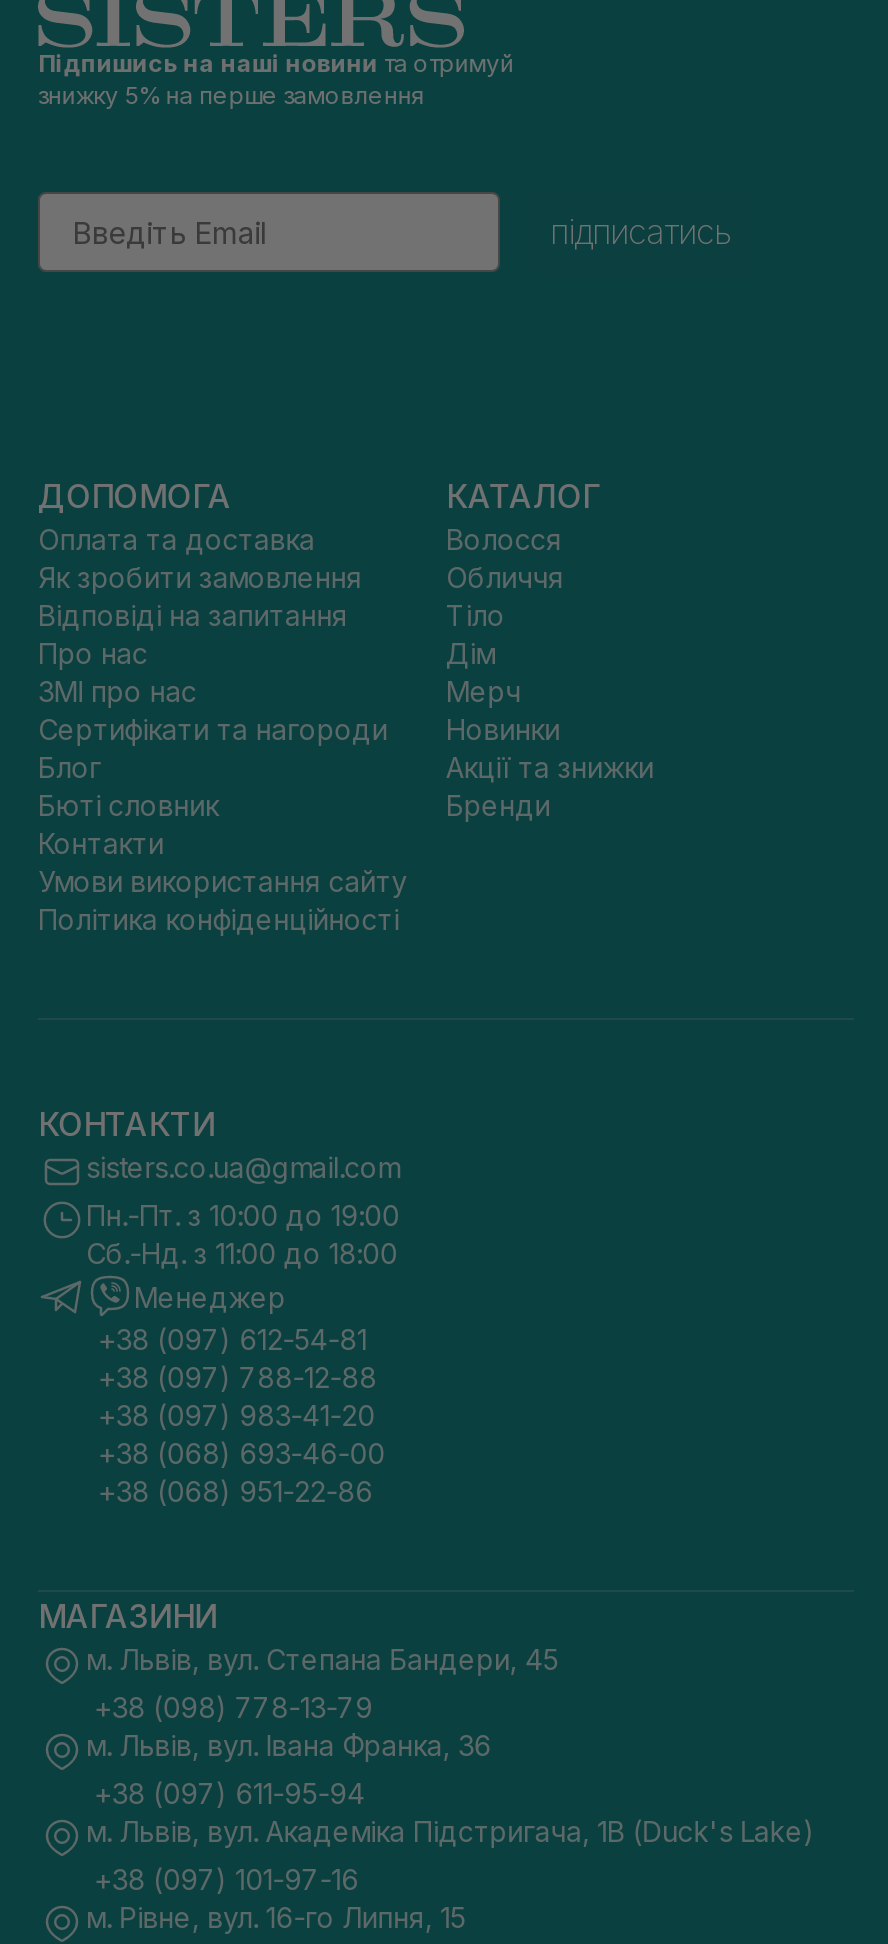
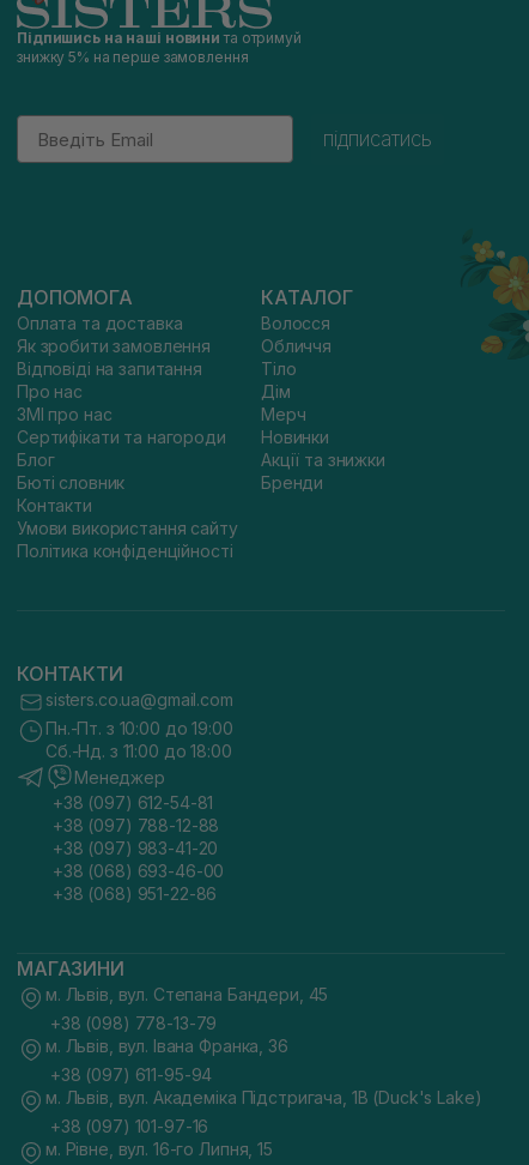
none -> [463,236,525,358] [image]

